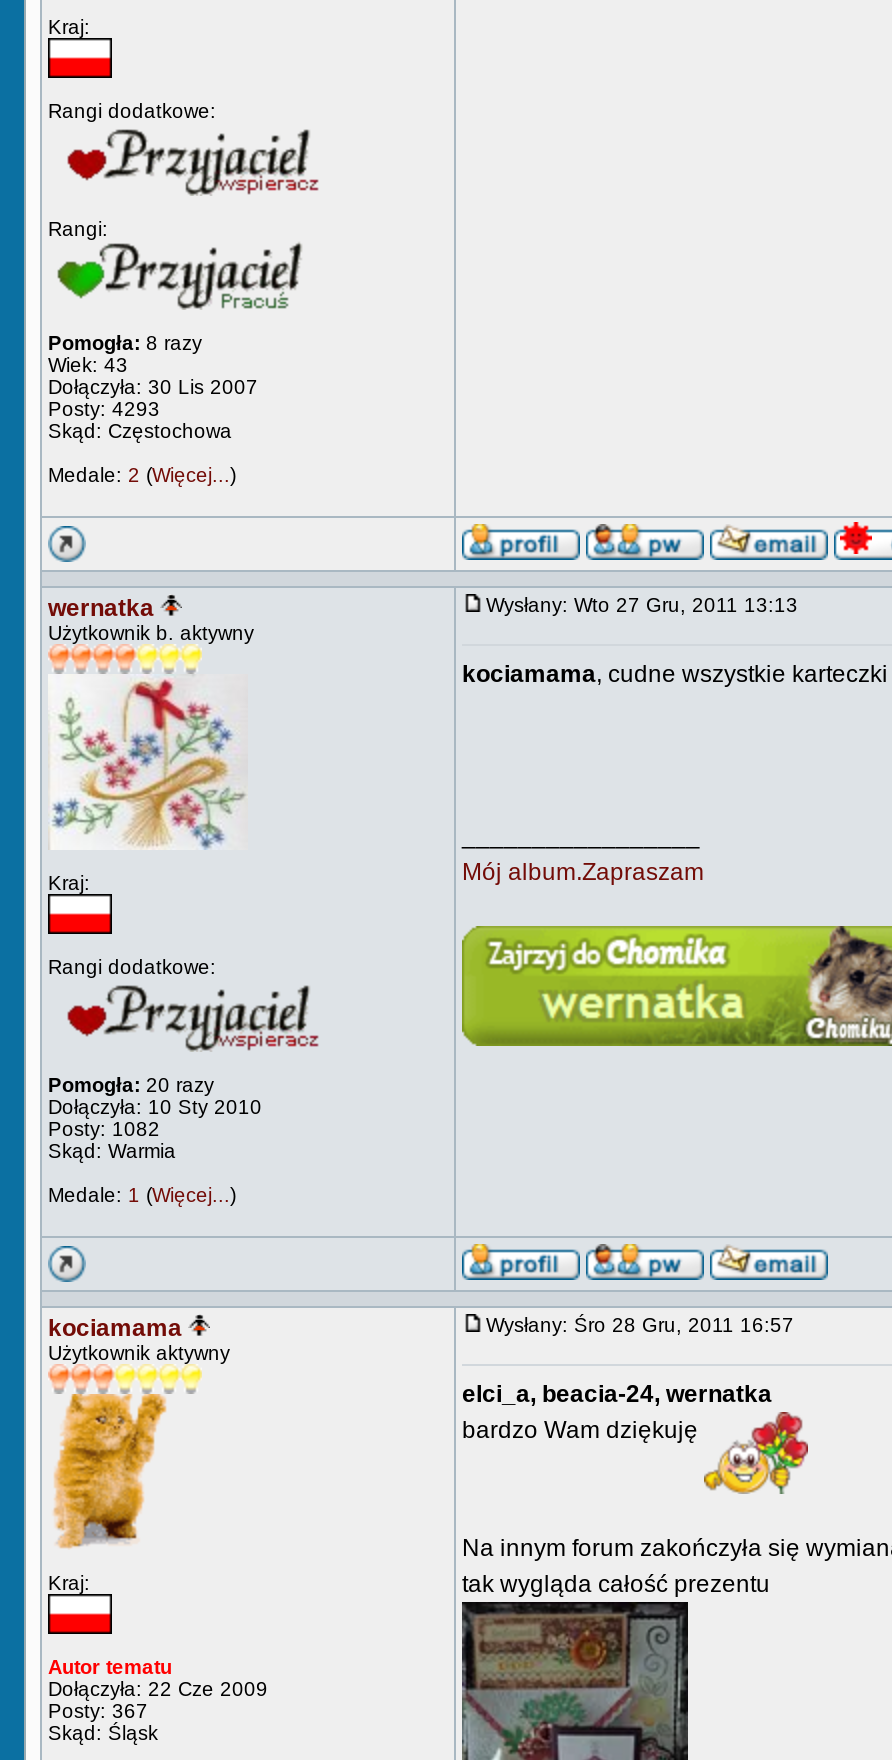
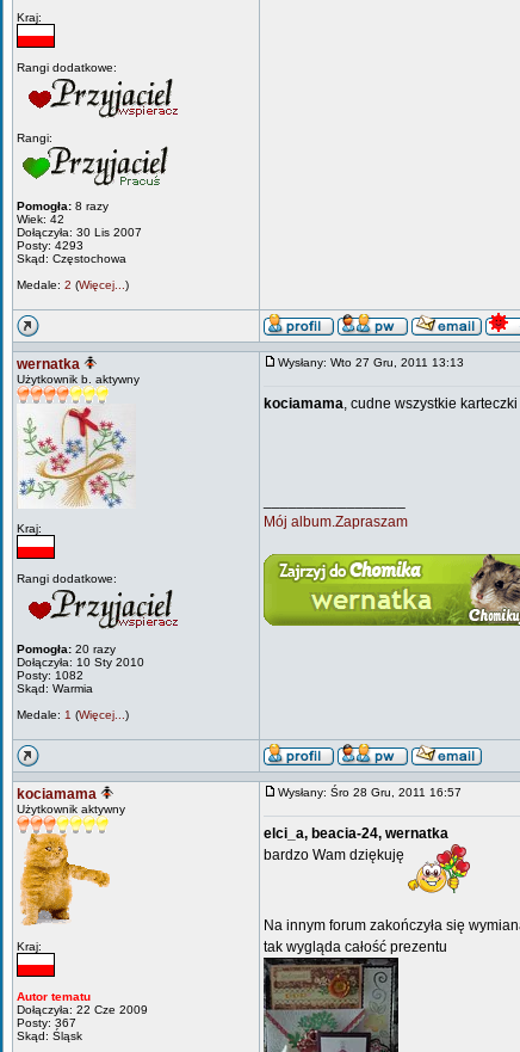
[48,354,128,376] Wiek: 43 -> [17,213,64,226] Wiek: 42
[132,1392,204,1482] [image] -> [66,833,111,888] [image]

